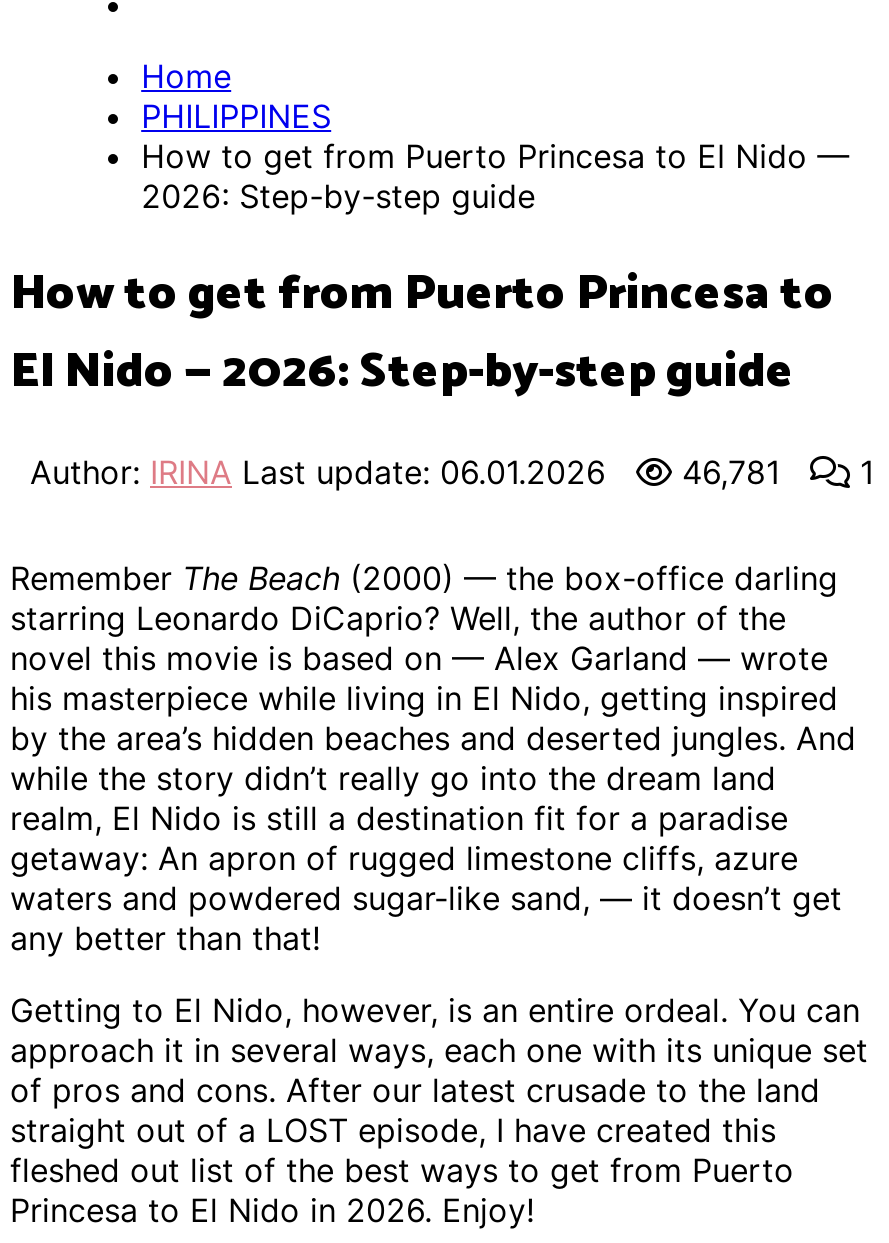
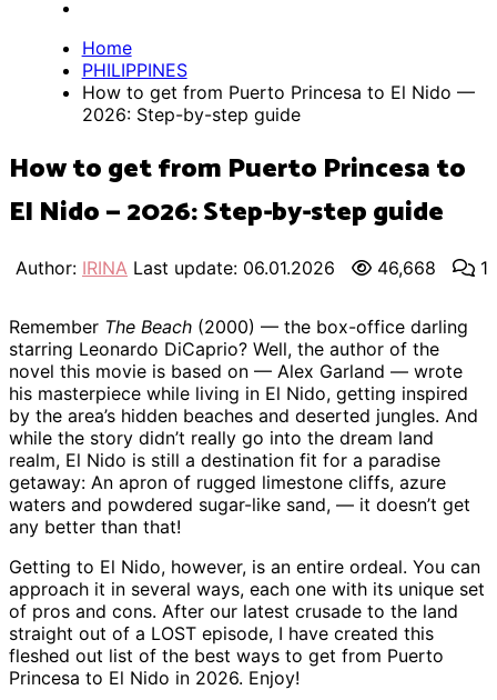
[30,452,874,492] Author: IRINA Last update: 06.01.2026 46,781 1 -> [16,256,488,279] Author: IRINA Last update: 06.01.2026 46,668 1

